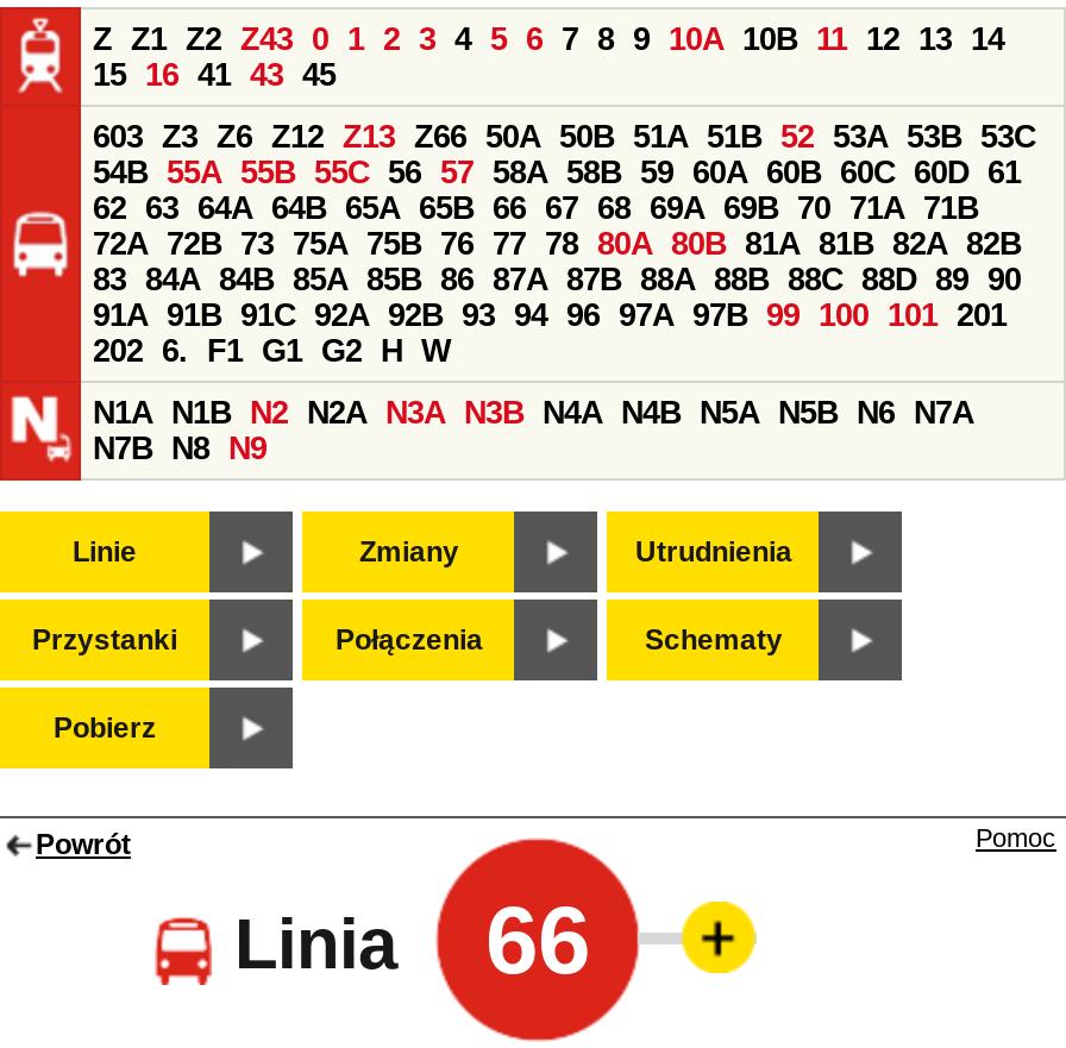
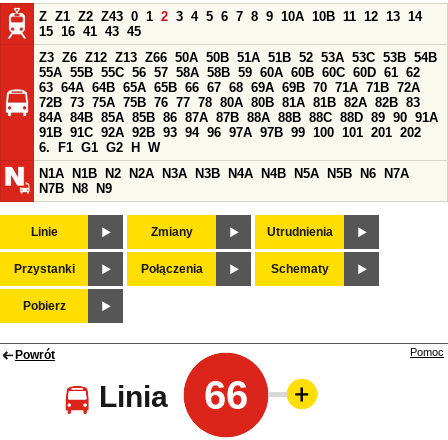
[93,119,1035,369] 603 Z3 Z6 Z12 Z13 Z66 50A 50B 51A 51B 52 53A 53B 53C | 54B 55A 55B 55C 56 57 58A 58B 59 60A 60B 60C 60D 61 | 62 63 64A 64B 65A 65B 66 67 68 69A 69B 70 71A 71B | 72A 72B 73 75A 75B 76 77 78 80A 80B 81A 81B 82A 82B | 83 84A 84B 85A 85B 86 87A 87B 88A 88B 88C 88D 89 90 | 91A 91B 91C 92A 92B 93 94 96 97A 97B 99 100 101 201 | 202 6. F1 G1 G2 H W -> [39,50,438,155] Z3 Z6 Z12 Z13 Z66 50A 50B 51A 51B 52 53A 53C 53B 54B | 55A 55B 55C 56 57 58A 58B 59 60A 60B 60C 60D 61 62 | 63 64A 64B 65A 65B 66 67 68 69A 69B 70 71A 71B 72A | 72B 73 75A 75B 76 77 78 80A 80B 81A 81B 82A 82B 83 | 84A 84B 85A 85B 86 87A 87B 88A 88B 88C 88D 89 90 91A | 91B 91C 92A 92B 93 94 96 97A 97B 99 100 101 201 202 | 6. F1 G1 G2 H W

